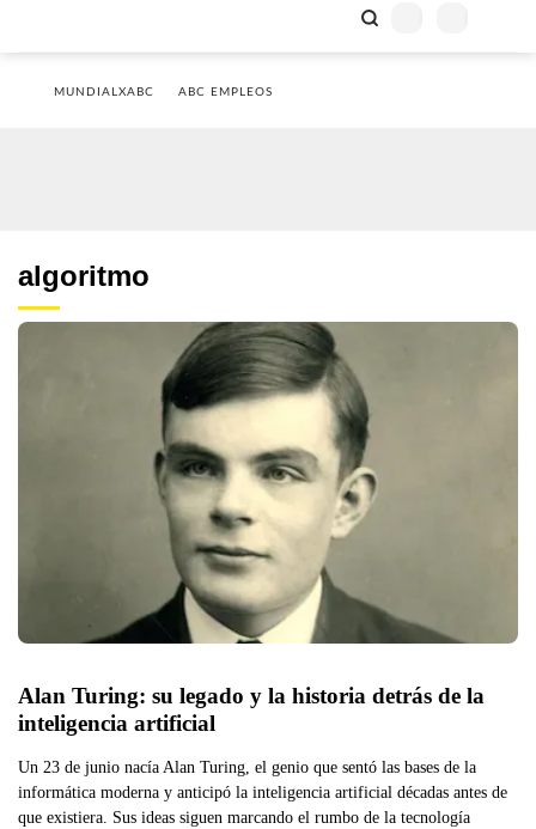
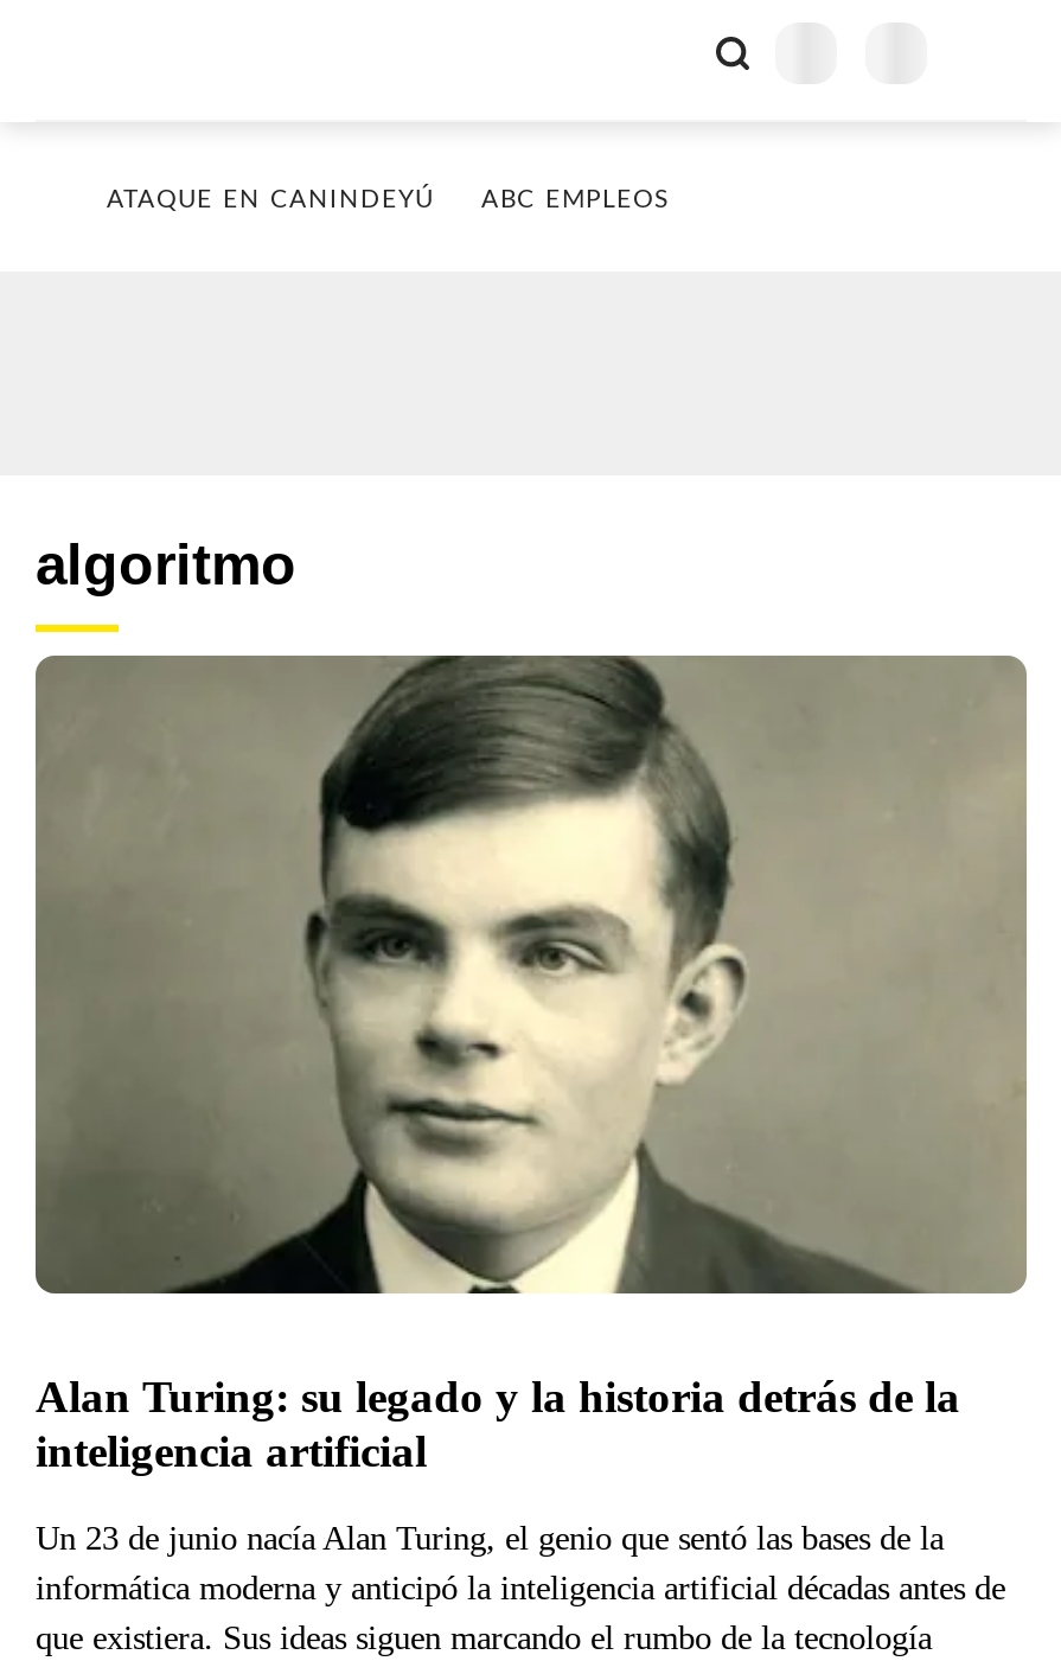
[54,86,154,98] MUNDIALXABC -> [107,189,434,212] ATAQUE EN CANINDEYÚ

